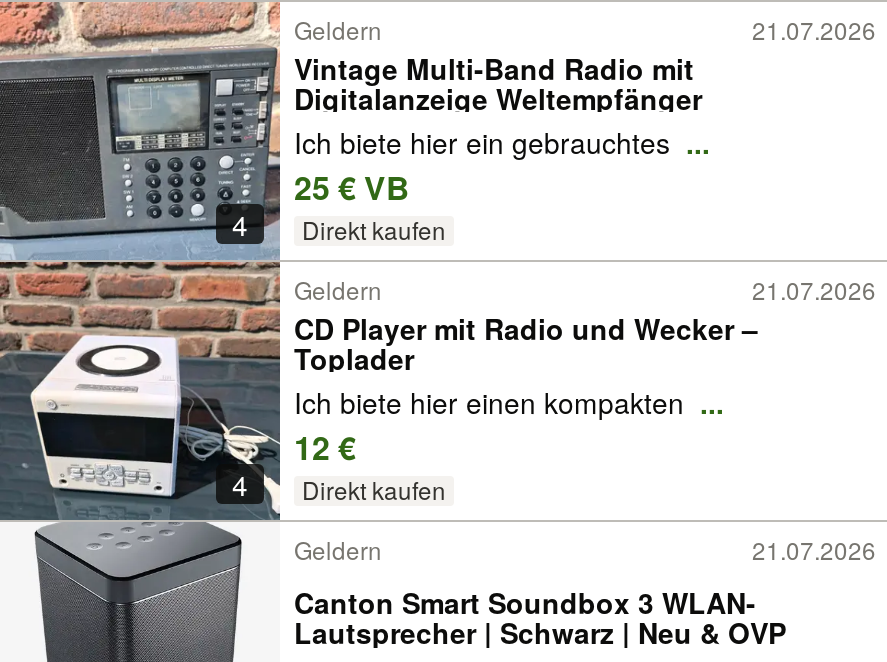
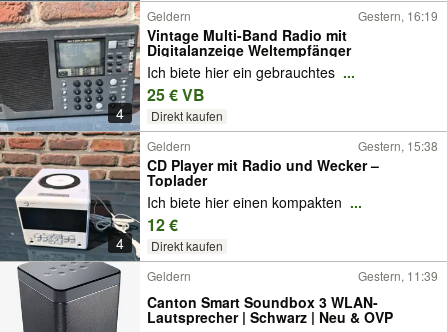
[752,12,876,46] 21.07.2026 -> [358,7,438,24] Gestern, 16:19
[752,272,876,306] 21.07.2026 -> [358,137,438,154] Gestern, 15:38
[752,532,876,566] 21.07.2026 -> [358,267,438,284] Gestern, 11:39

